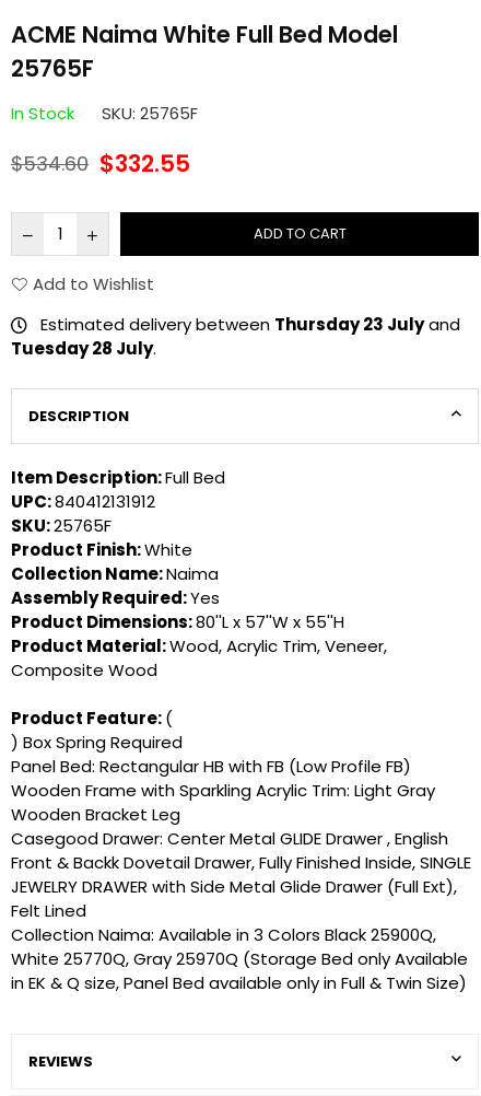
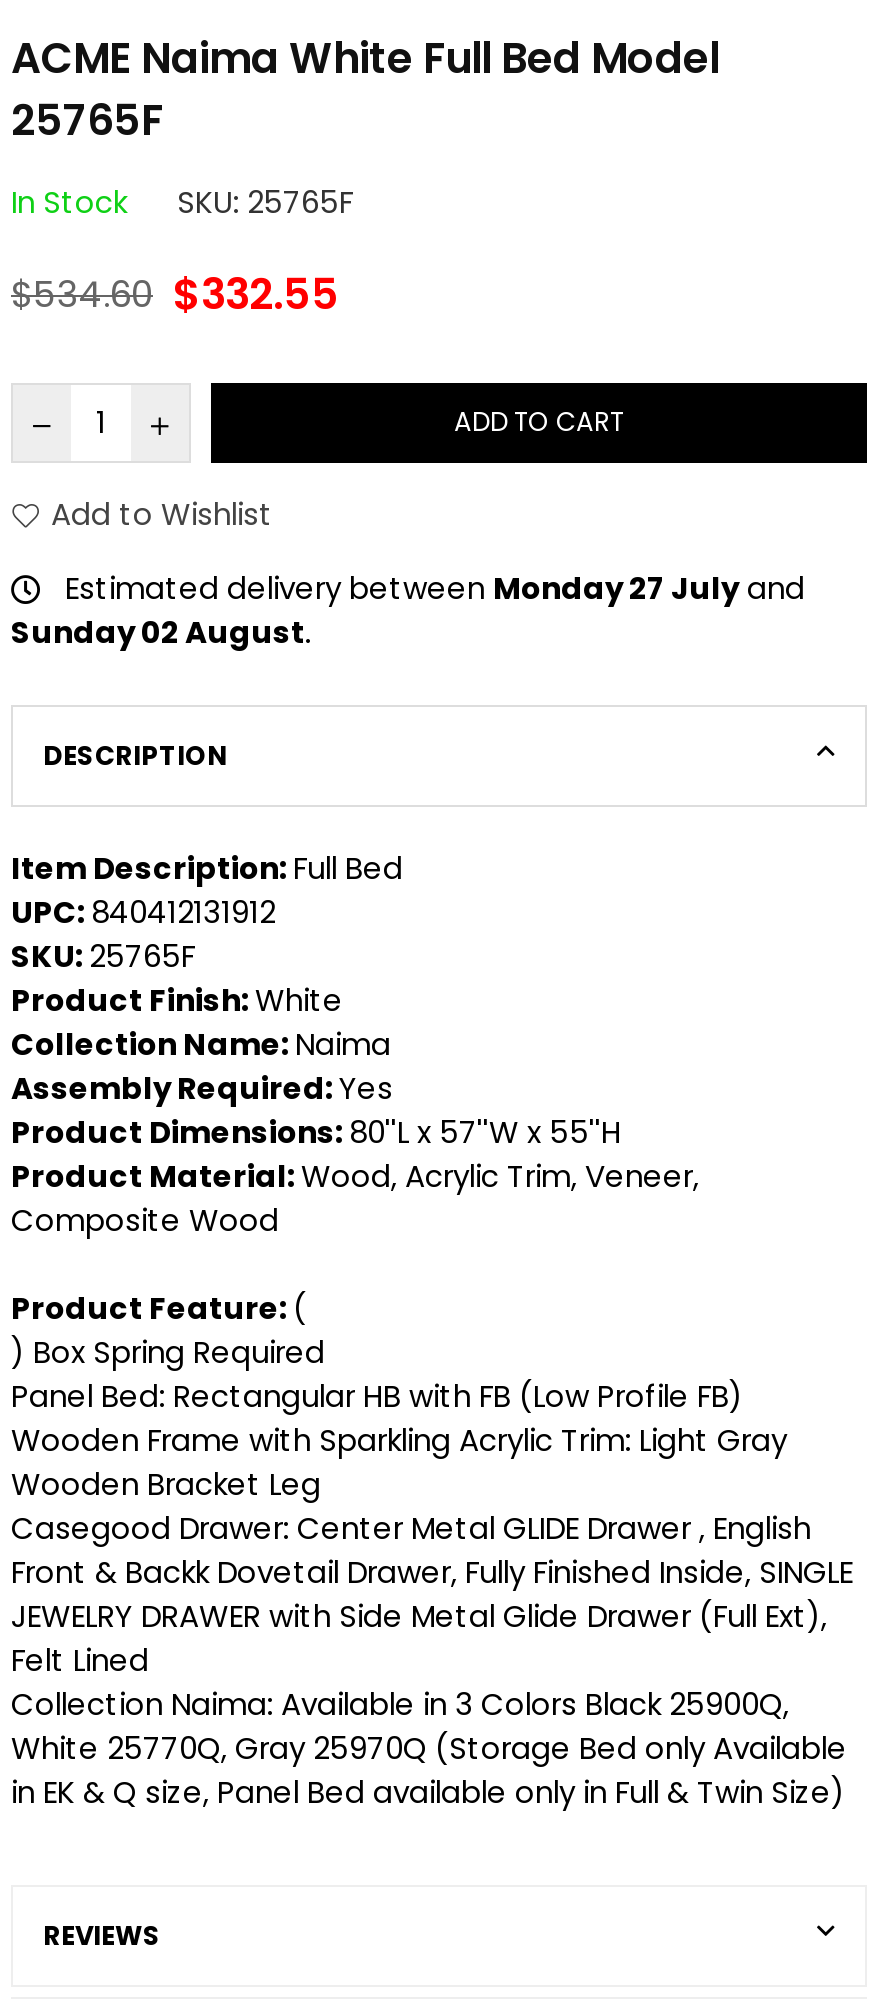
[11,313,460,360] Estimated delivery between Thursday 23 July and | Tuesday 28 July. -> [11,566,805,652] Estimated delivery between Monday 27 July and | Sunday 02 August.

